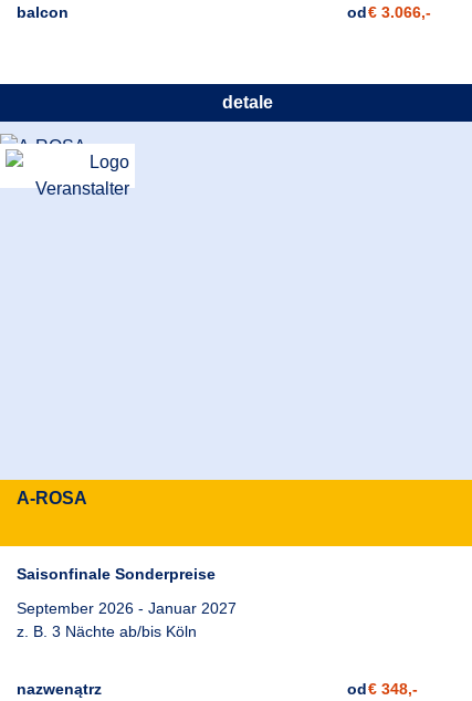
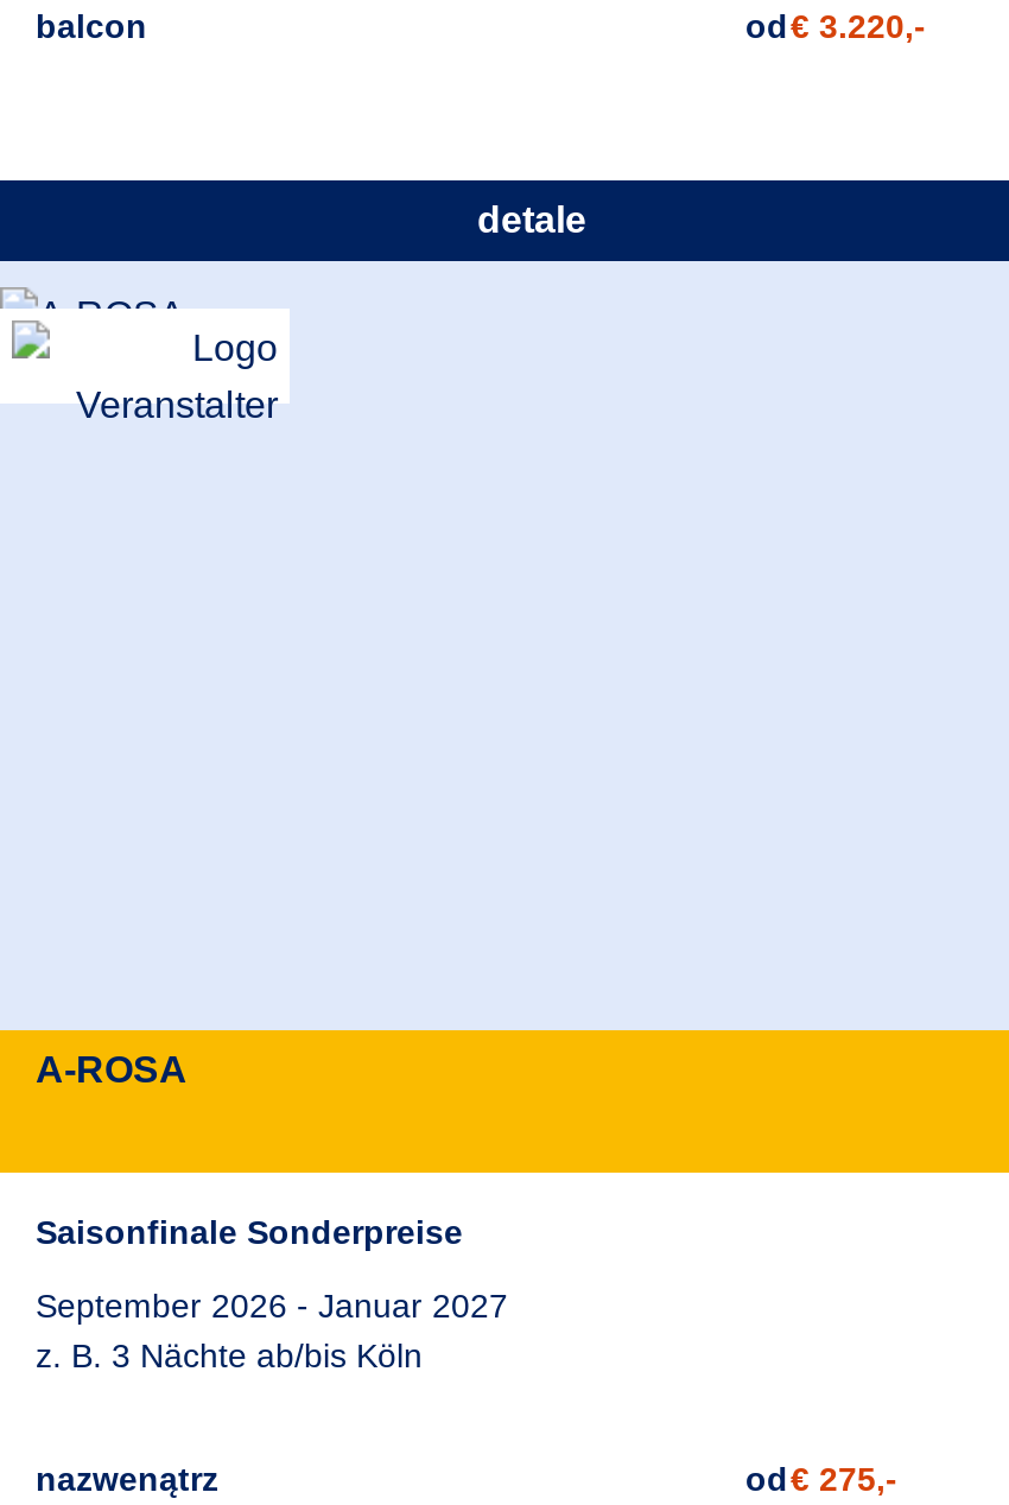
[347,4,431,21] od€ 3.066,- -> [745,8,926,46] od€ 3.220,-
[347,680,418,698] od€ 348,- -> [745,1460,897,1498] od€ 275,-

